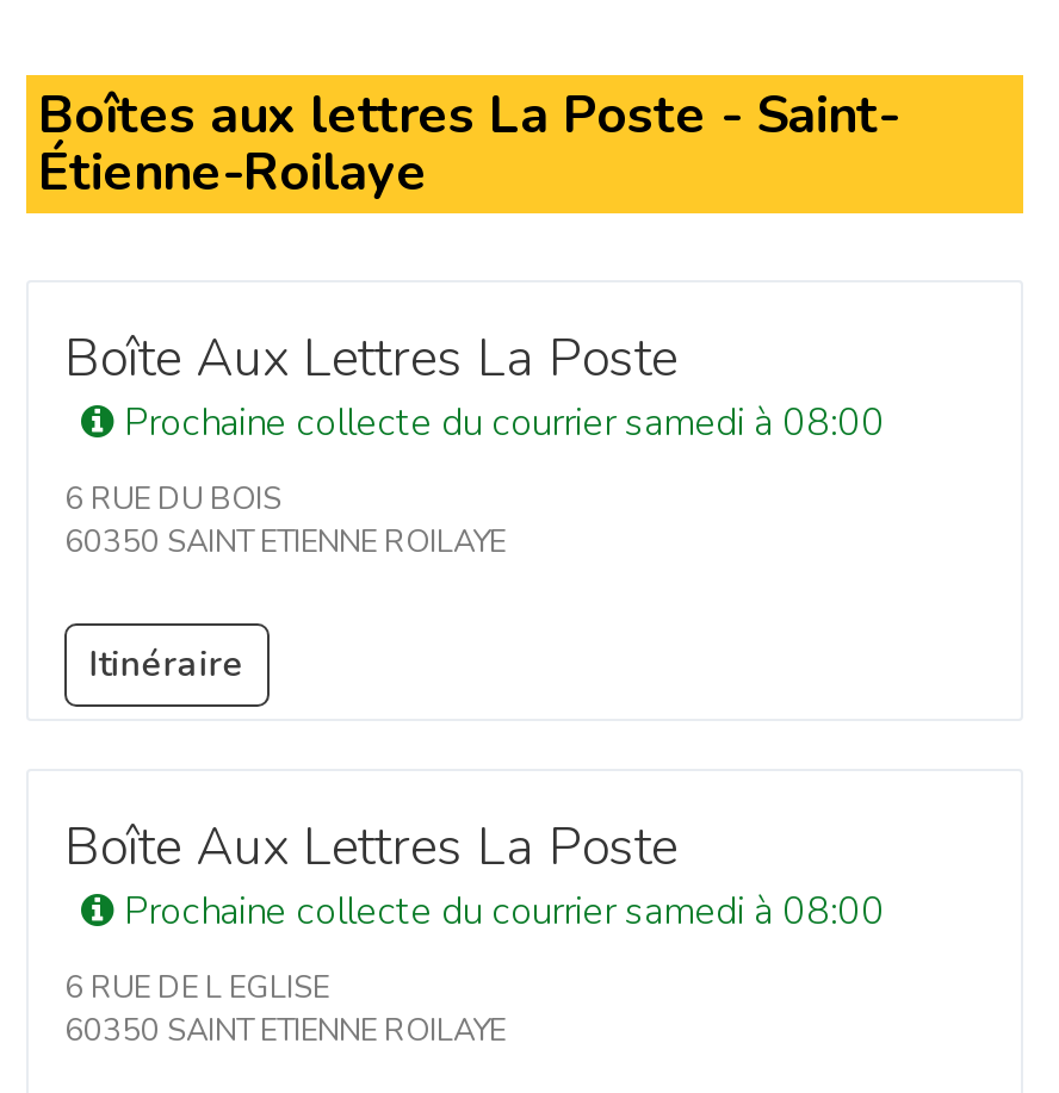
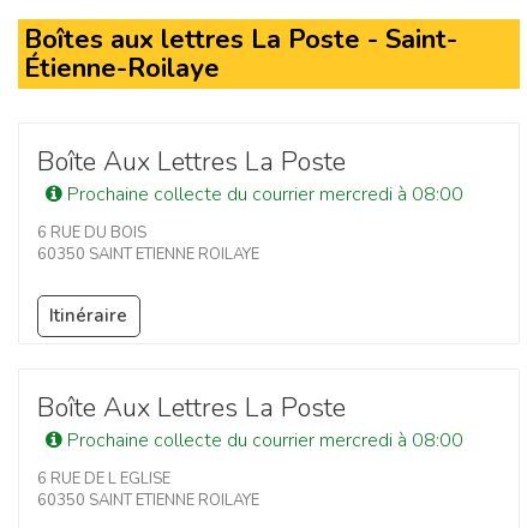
[114,397,885,449] Prochaine collecte du courrier samedi à 08:00 -> [62,181,463,208] Prochaine collecte du courrier mercredi à 08:00
[114,886,885,939] Prochaine collecte du courrier samedi à 08:00 -> [62,427,463,454] Prochaine collecte du courrier mercredi à 08:00

